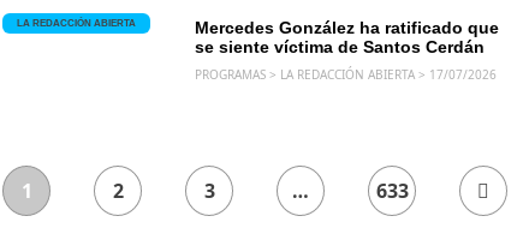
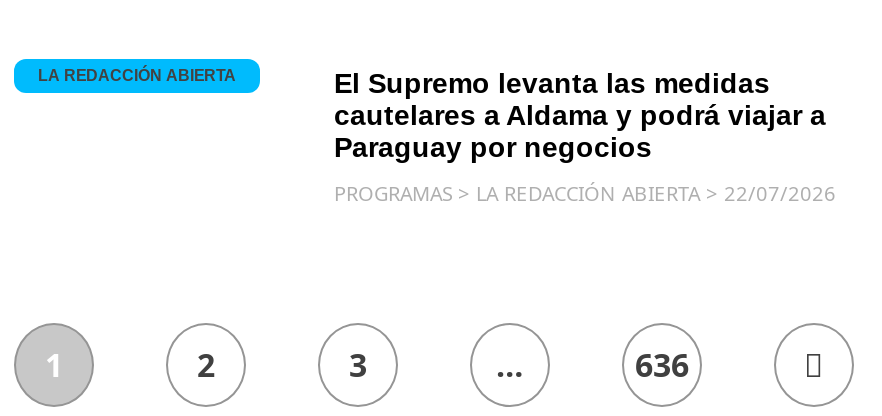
[195,18,499,57] Mercedes González ha ratificado que | se siente víctima de Santos Cerdán -> [334,67,826,163] El Supremo levanta las medidas | cautelares a Aldama y podrá viajar a | Paraguay por negocios
[195,66,497,83] PROGRAMAS > LA REDACCIÓN ABIERTA > 17/07/2026 -> [334,179,836,207] PROGRAMAS > LA REDACCIÓN ABIERTA > 22/07/2026
[376,178,408,204] 633 -> [635,344,689,388] 636

